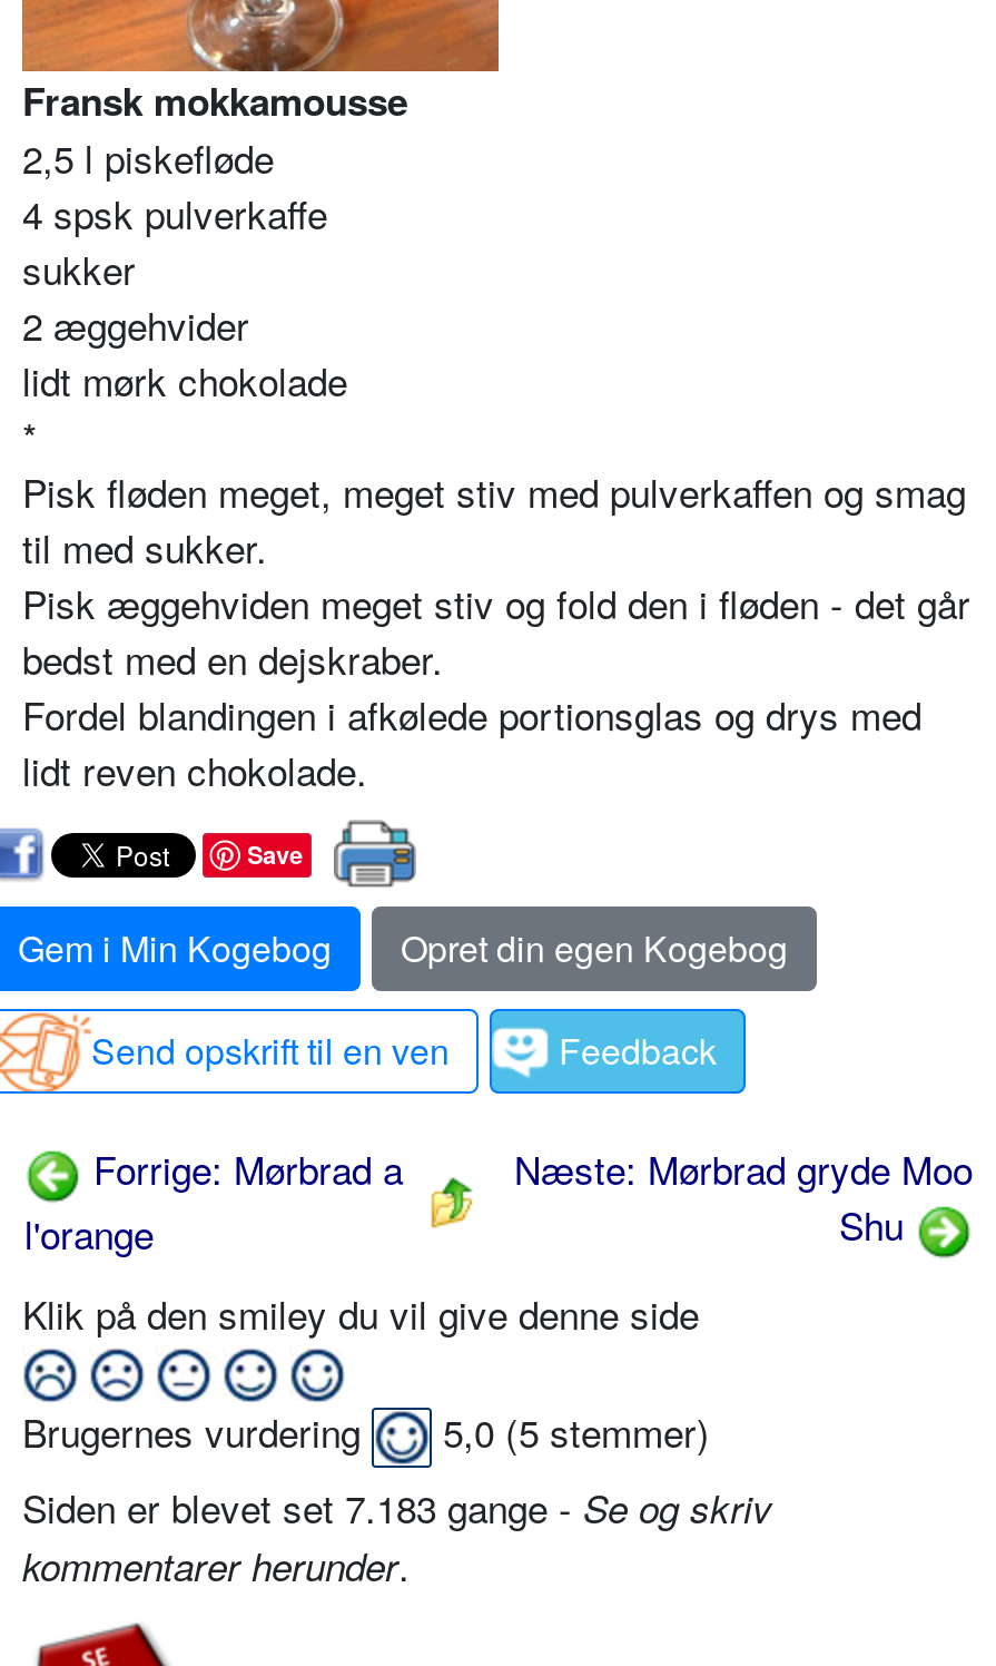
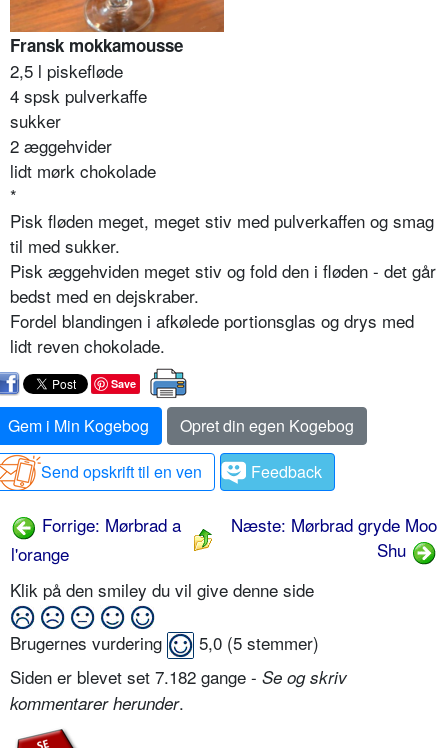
[22,1480,772,1535] Siden er blevet set 7.183 gange - Se og skriv -> [10,664,347,689] Siden er blevet set 7.182 gange - Se og skriv

